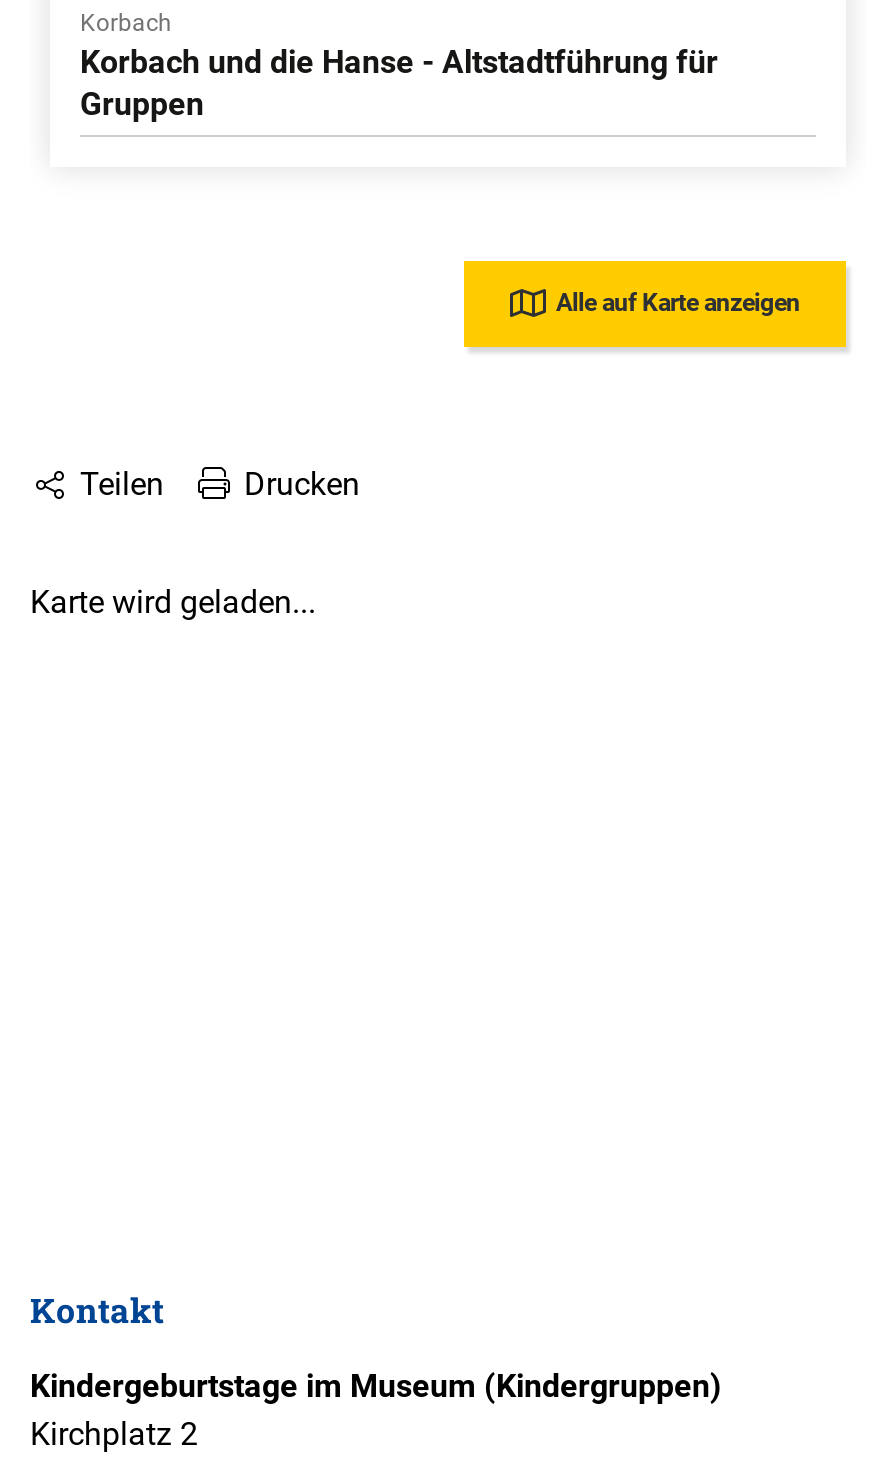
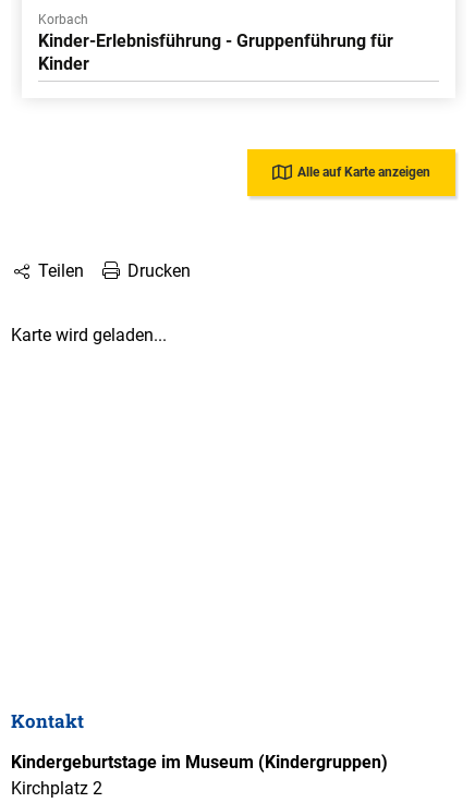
[80,43,718,123] Korbach und die Hanse - Altstadtführung für | Gruppen -> [38,30,393,74] Kinder-Erlebnisführung - Gruppenführung für | Kinder

